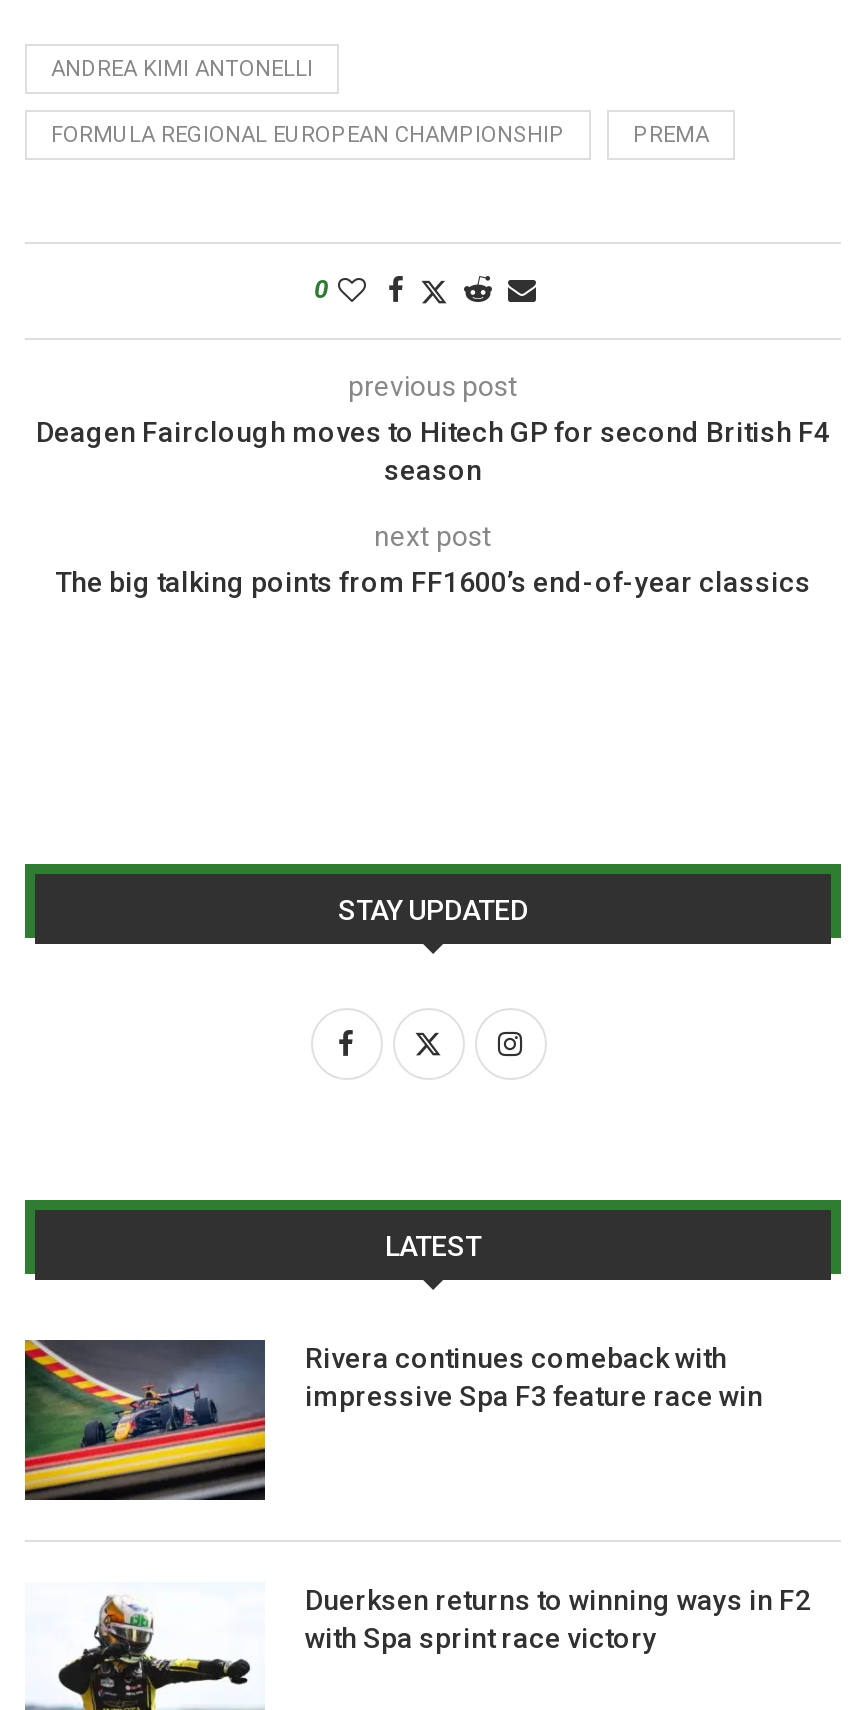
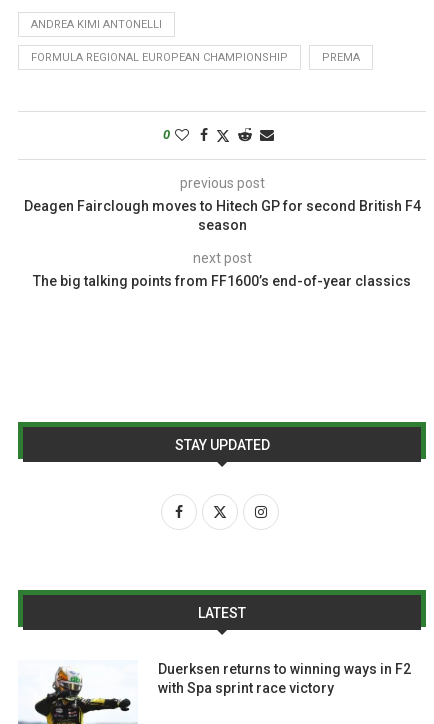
[23,1338,763,1522] [image] | Rivera continues comeback with | impressive Spa F3 feature race win -> none

